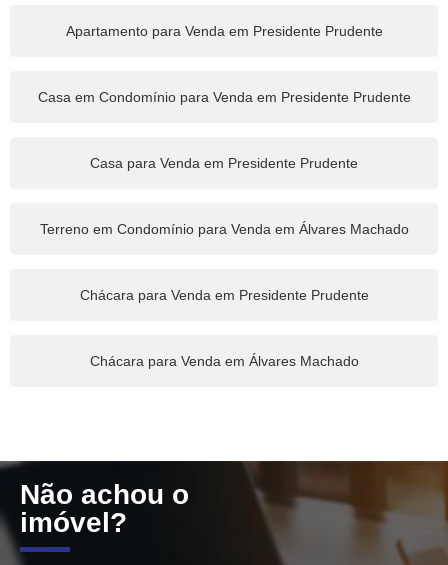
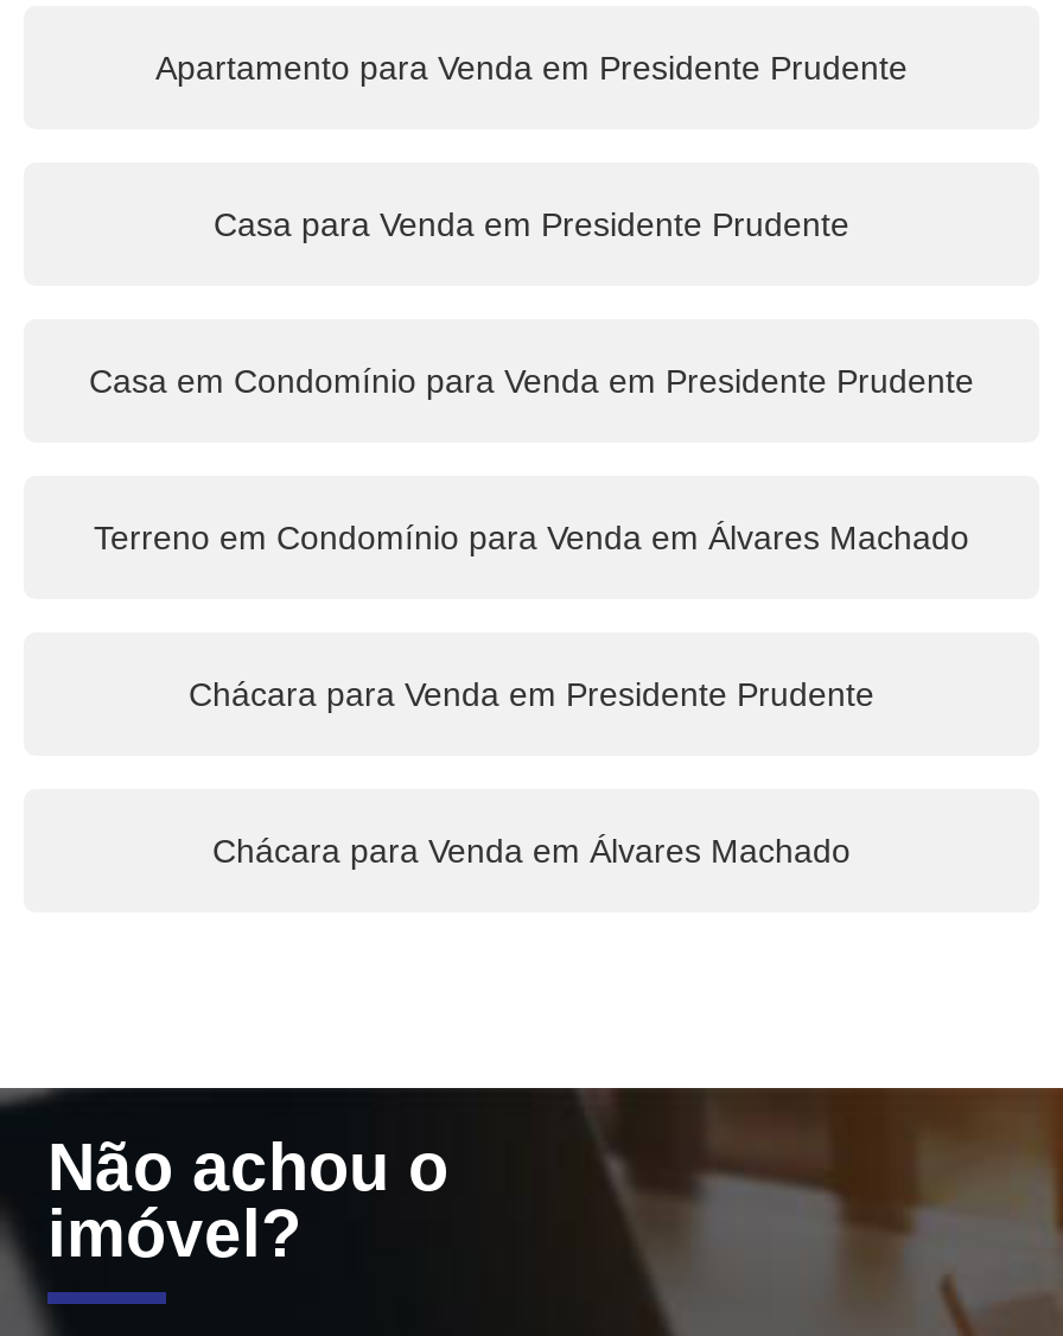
moved [37,89,410,105] -> [89,362,974,400]: Casa em Condomínio para Venda em Presidente Prudente
moved [90,155,358,171] -> [214,206,849,244]: Casa para Venda em Presidente Prudente

